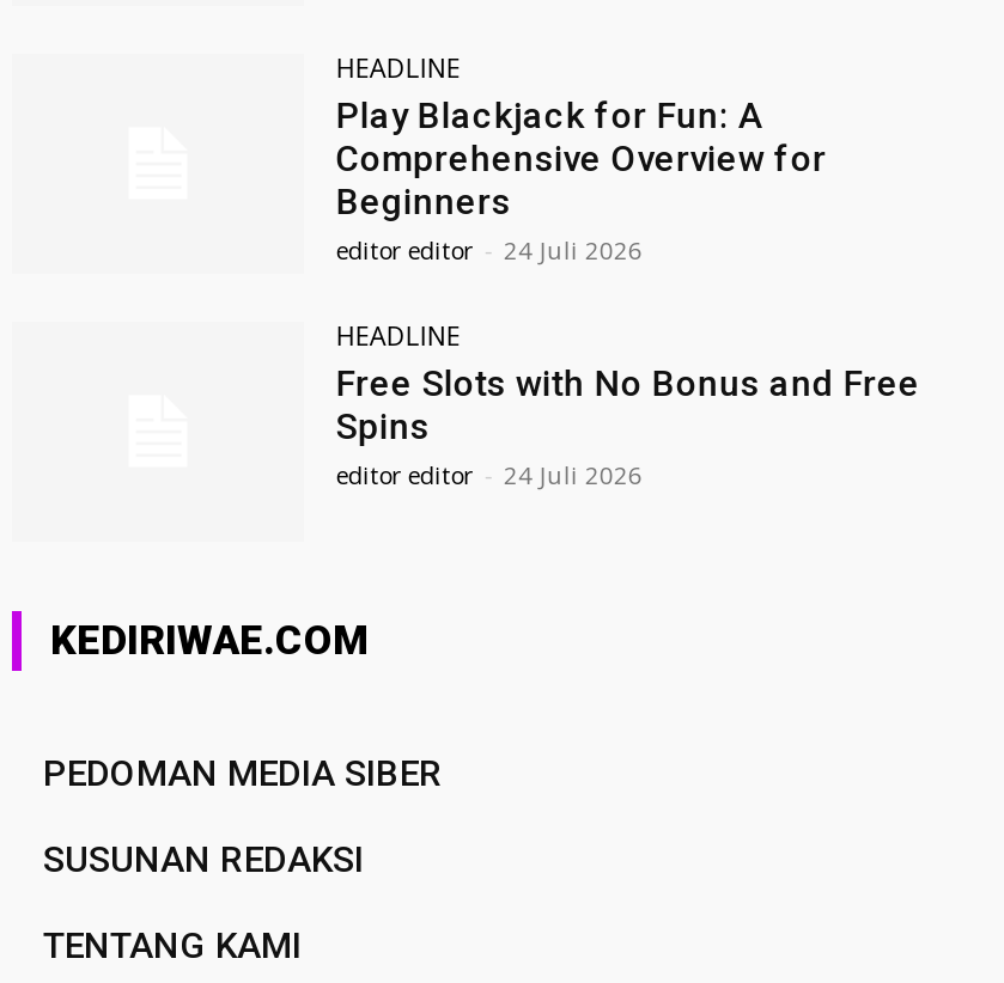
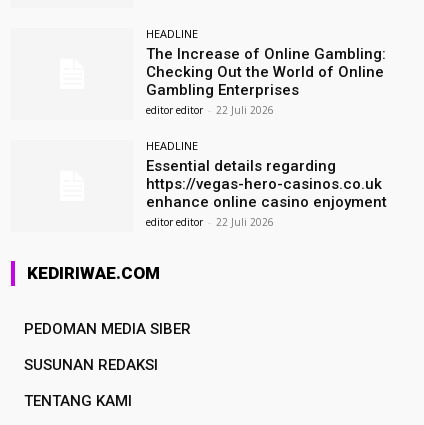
[336,95,827,268] Play Blackjack for Fun: A | Comprehensive Overview for | Beginners | editor editor - 24 Juli 2026 -> [146,45,386,117] The Increase of Online Gambling: | Checking Out the World of Online | Gambling Enterprises | editor editor - 22 Juli 2026
[336,363,920,492] Free Slots with No Bonus and Free | Spins | editor editor - 24 Juli 2026 -> [146,157,387,229] Essential details regarding | https://vegas-hero-casinos.co.uk | enhance online casino enjoyment | editor editor - 22 Juli 2026

